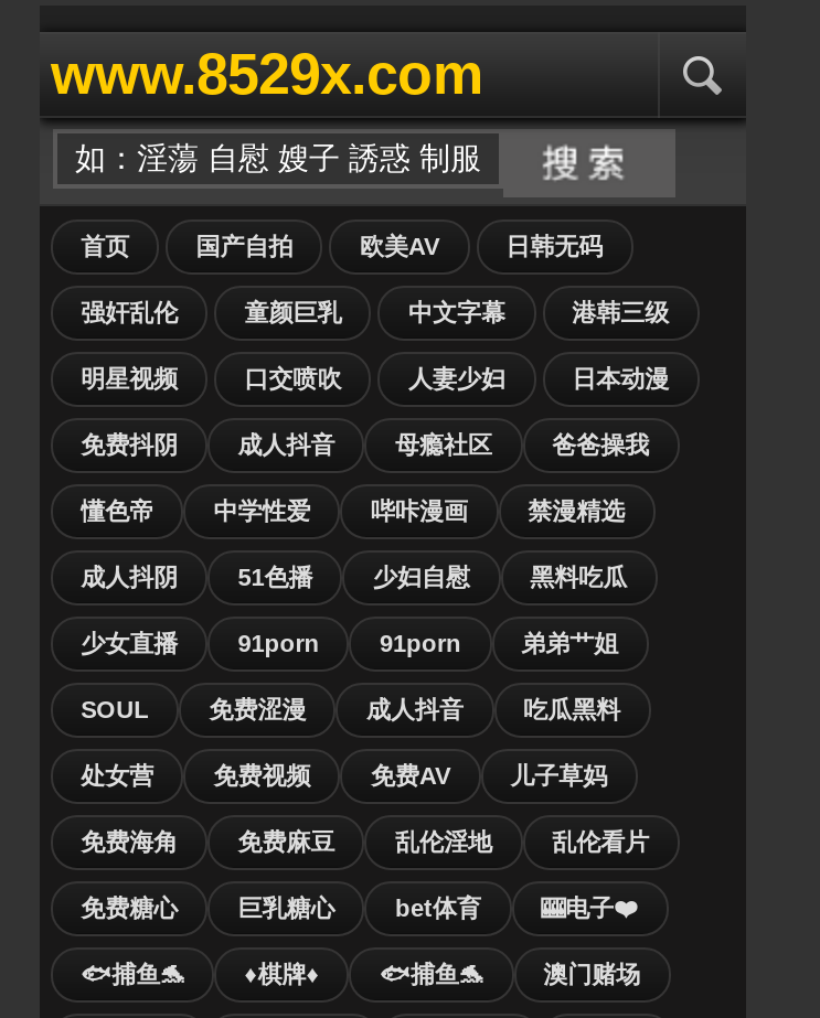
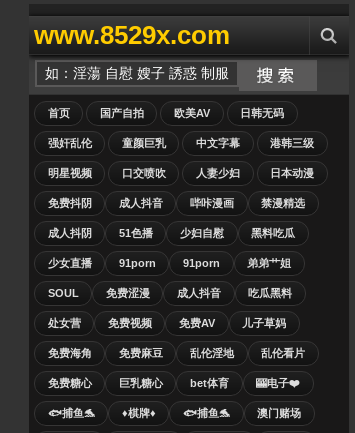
[81,431,649,524] 母瘾社区 | 爸爸操我 | 懂色帝 | 中学性爱 -> none

